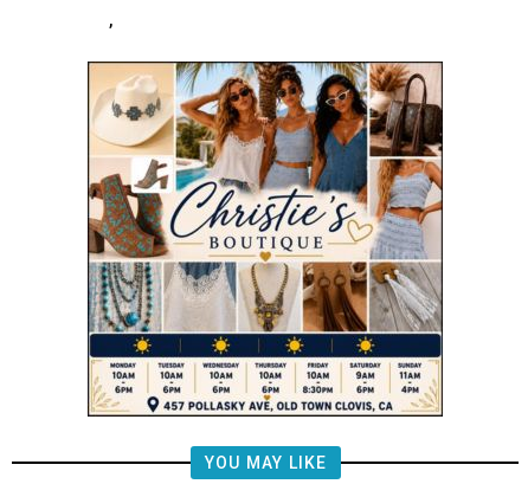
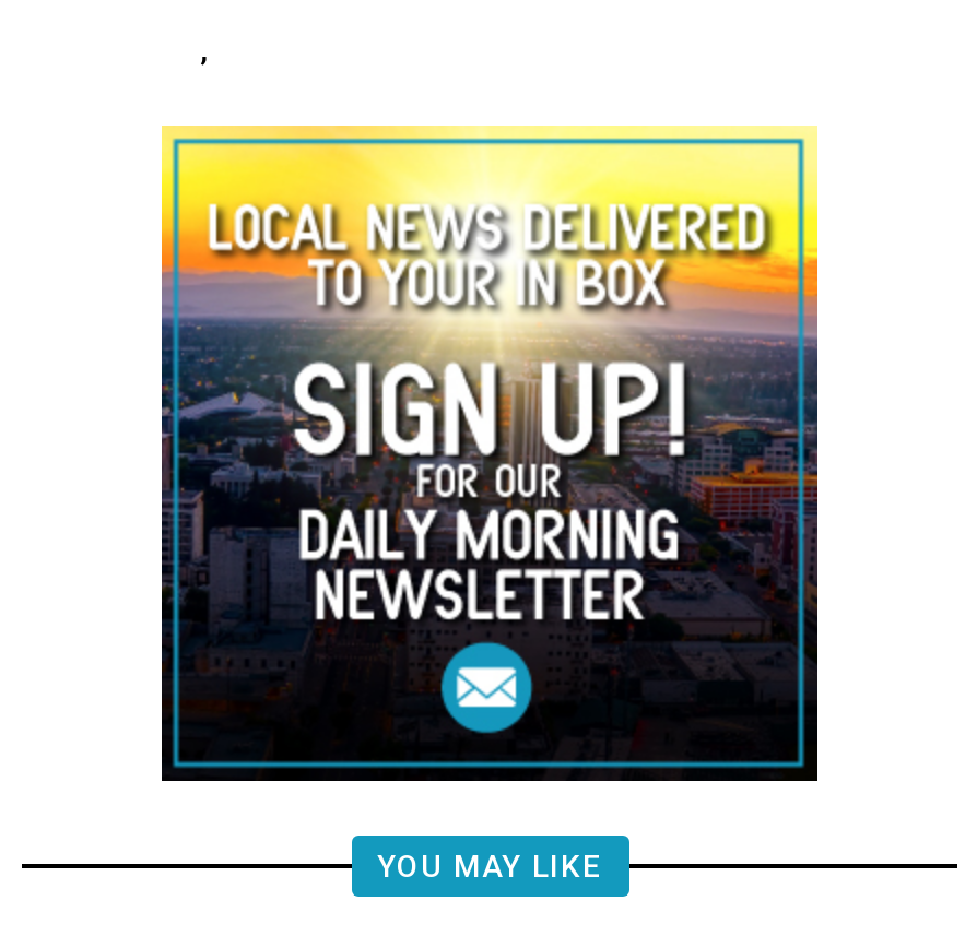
[86,60,444,417] [image] -> [160,123,820,781] [image]

